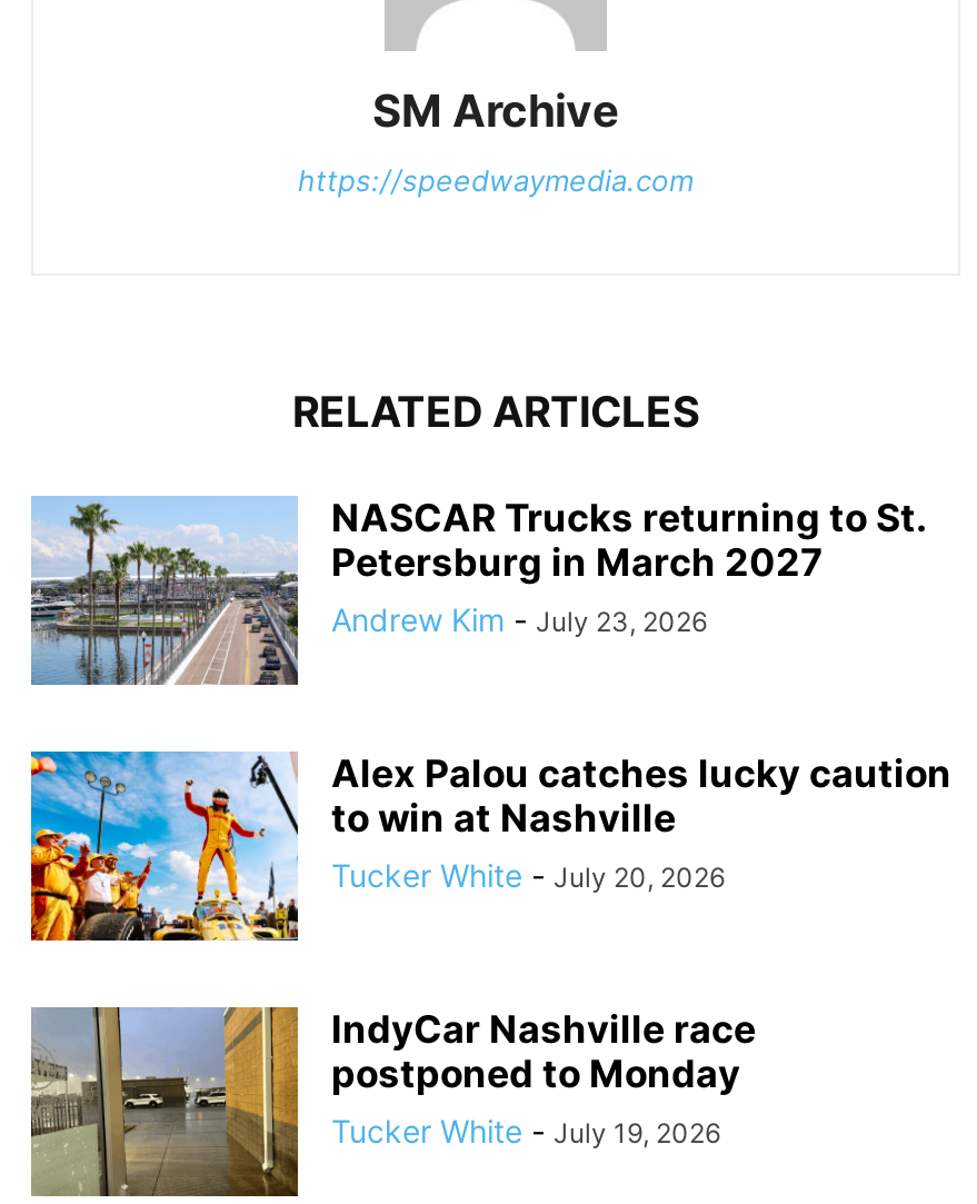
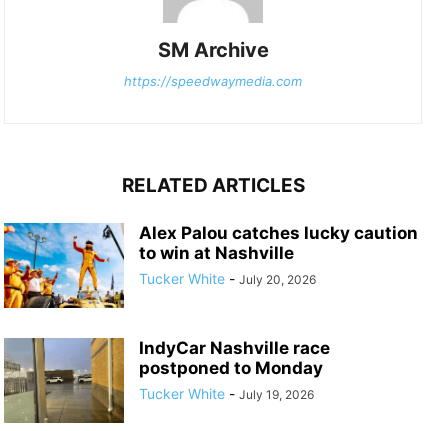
[29,496,925,687] [image] | NASCAR Trucks returning to St. | Petersburg in March 2027 | Andrew Kim - July 23, 2026 -> none

